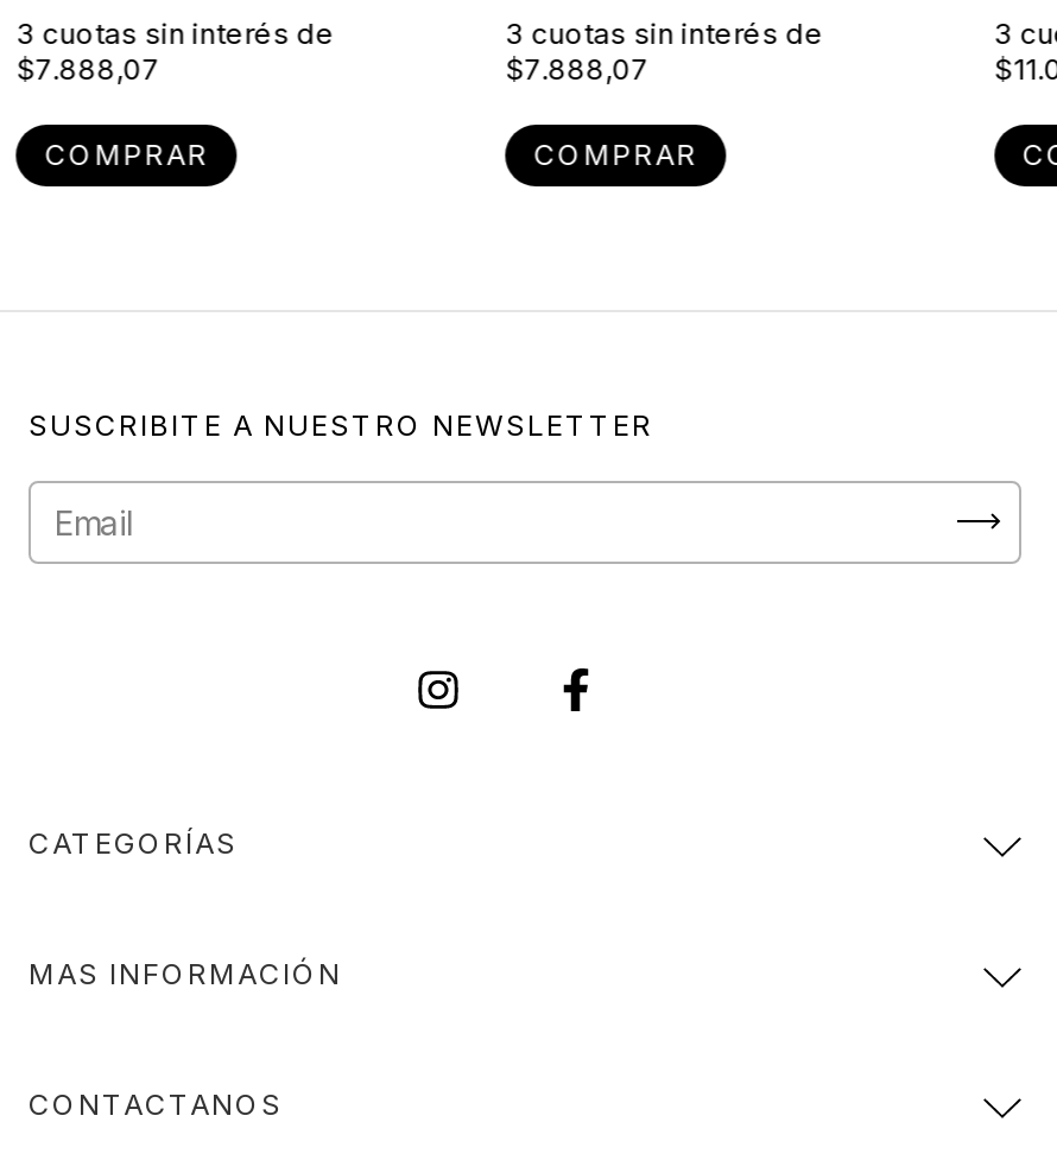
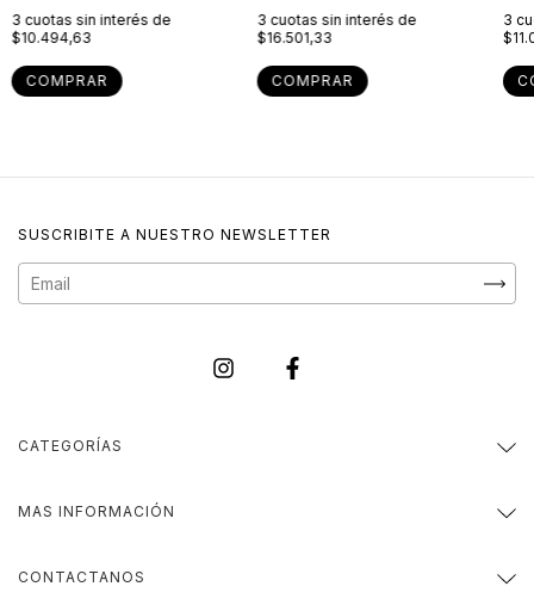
[17,52,162,87] $7.888,07 -> [12,29,92,47] $10.494,63
[505,52,650,87] $7.888,07 -> [257,29,332,47] $16.501,33

